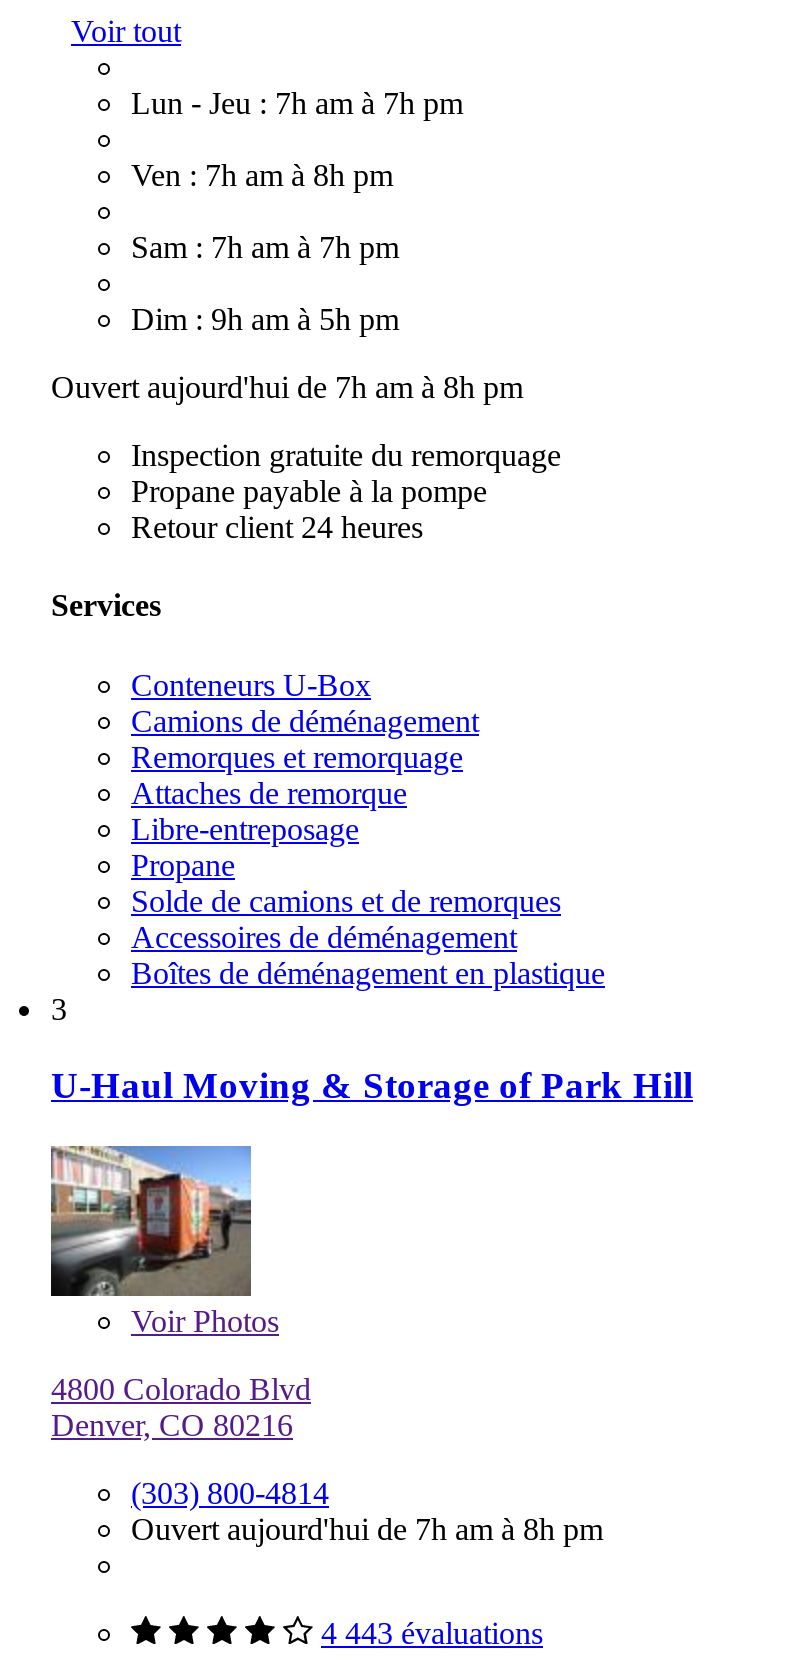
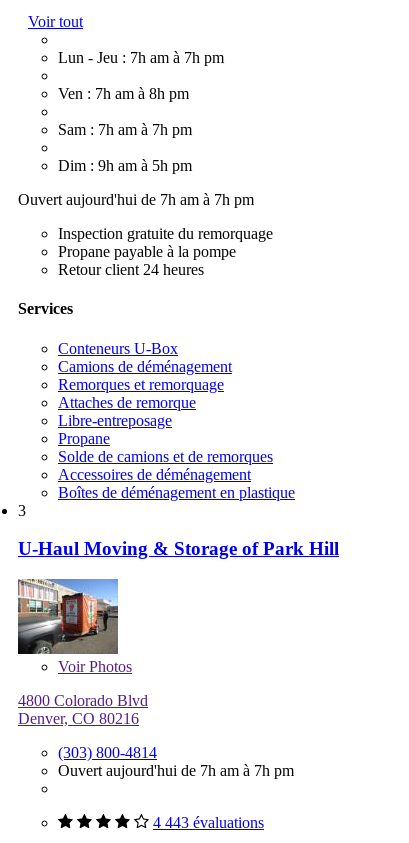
[51,370,523,404] Ouvert aujourd'hui de 7h am à 8h pm -> [18,191,254,208] Ouvert aujourd'hui de 7h am à 7h pm
[131,1512,603,1546] Ouvert aujourd'hui de 7h am à 8h pm -> [58,762,294,779] Ouvert aujourd'hui de 7h am à 7h pm

